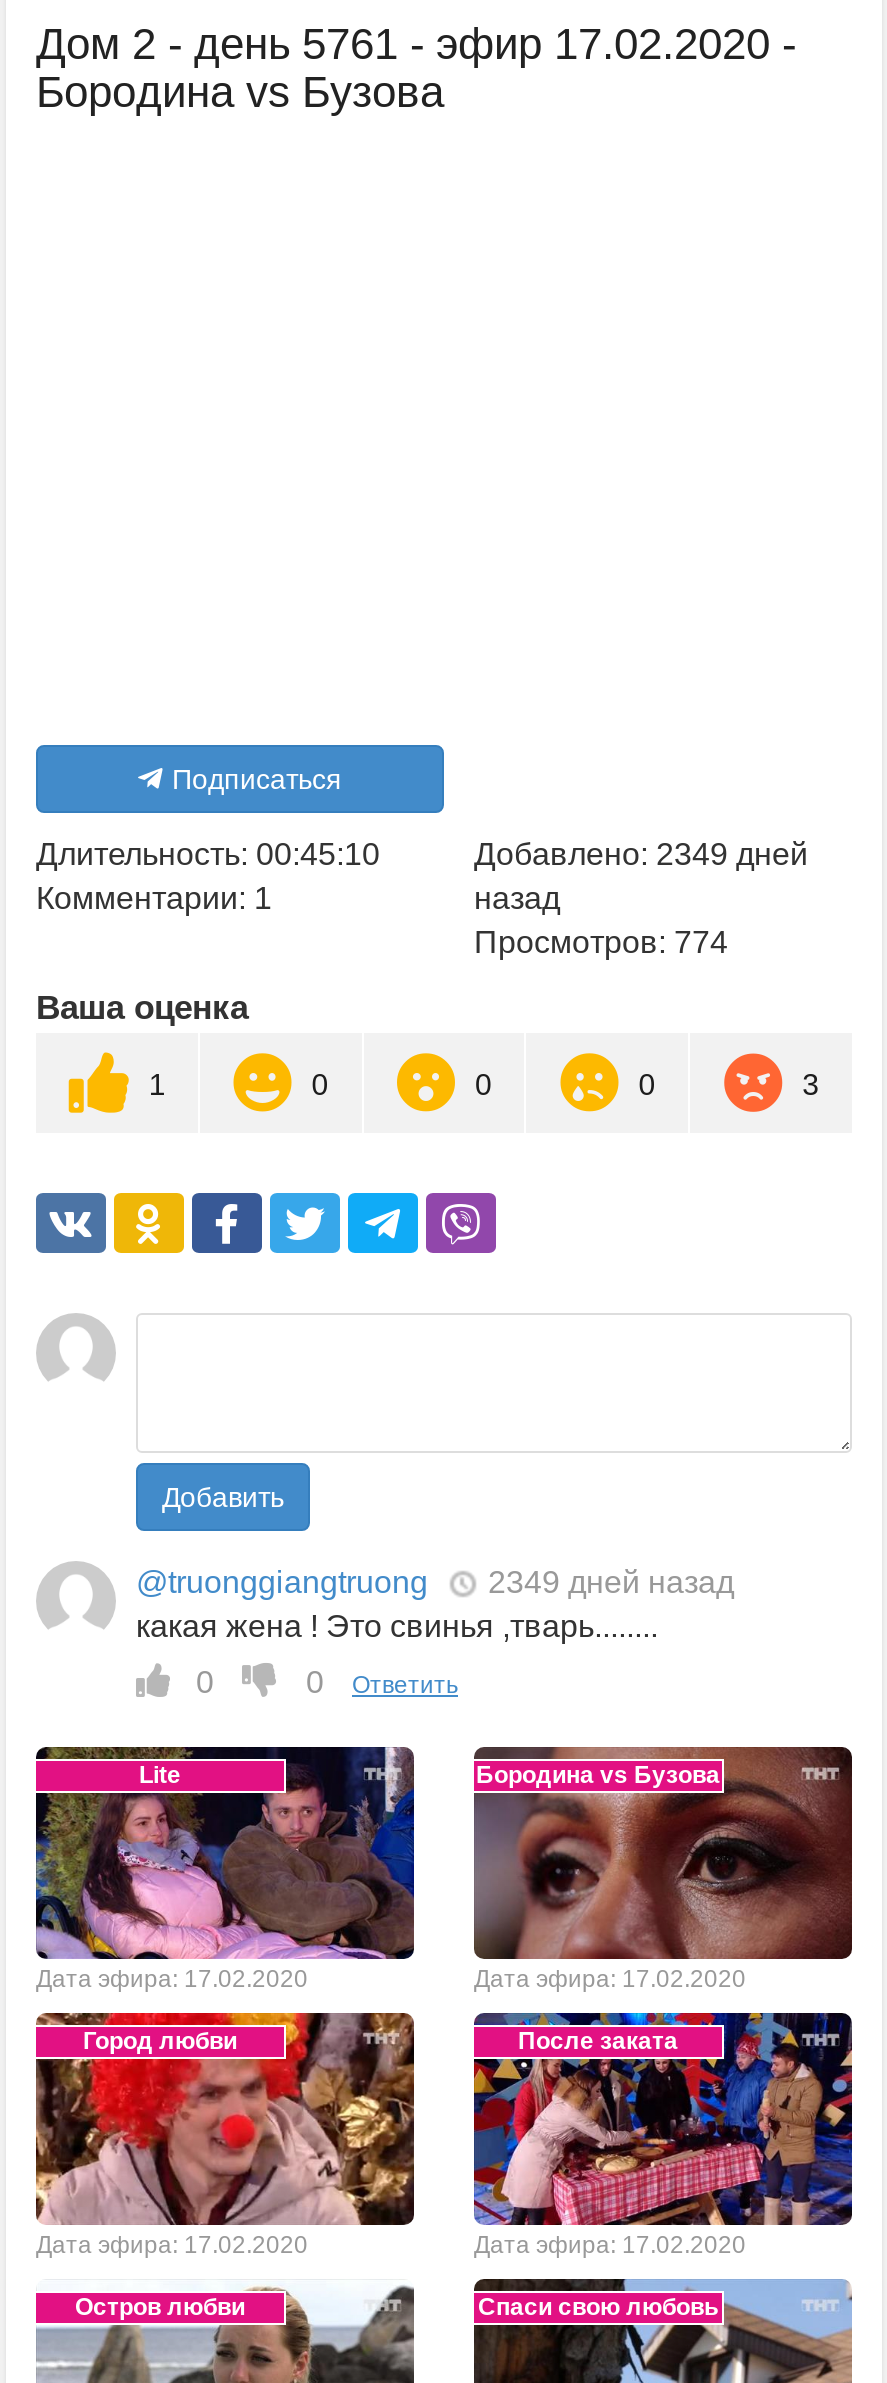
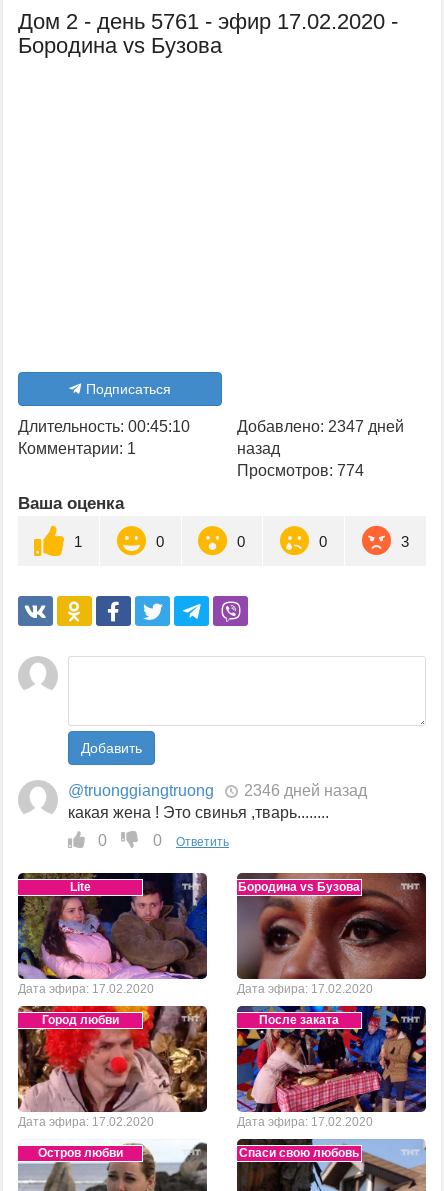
[474,837,808,871] Добавлено: 2349 дней -> [237,418,404,435] Добавлено: 2347 дней
[136,1565,734,1599] @truonggiangtruong 2349 дней назад -> [68,782,367,799] @truonggiangtruong 2346 дней назад

